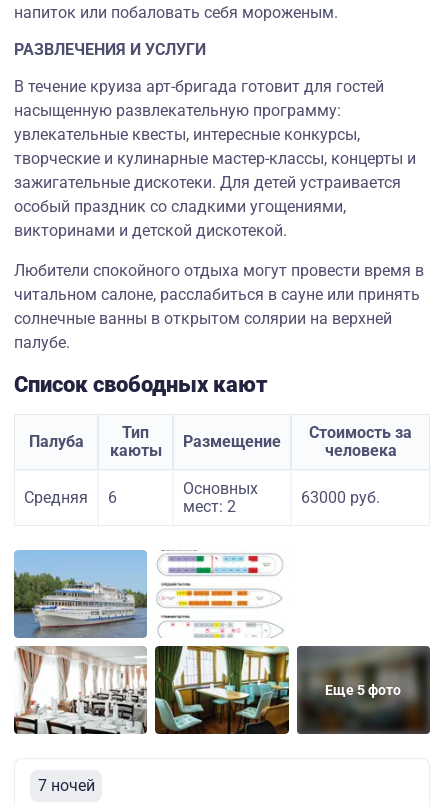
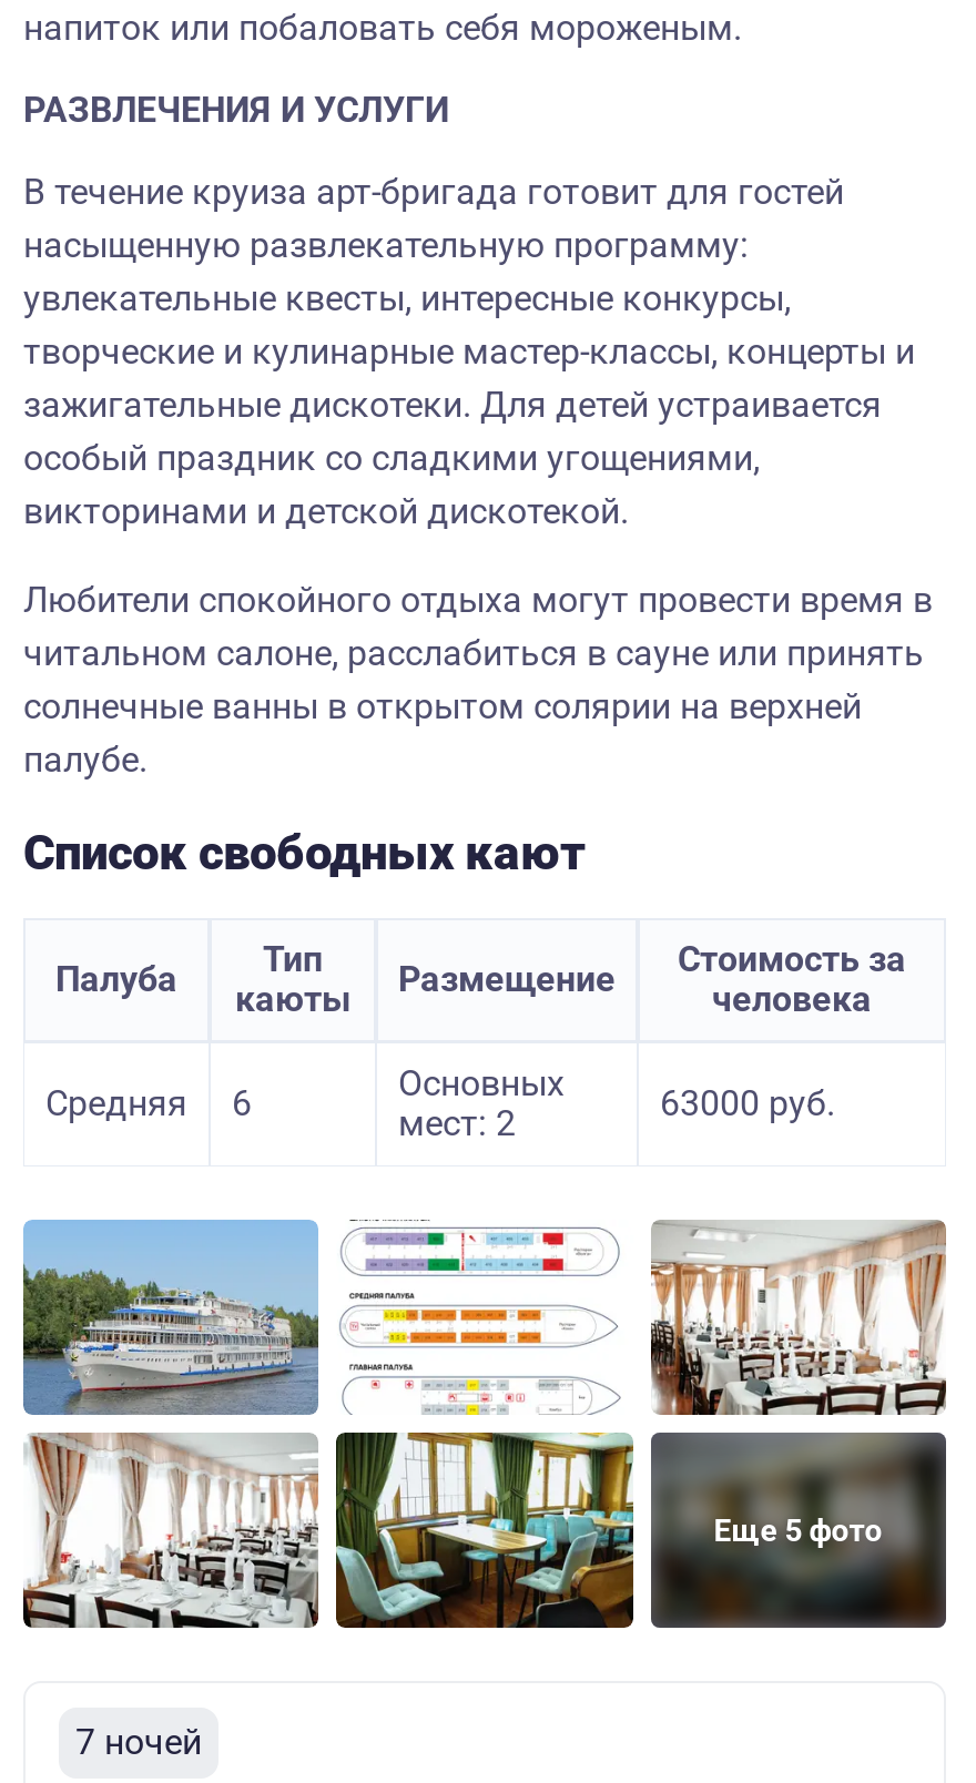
none -> [649,1217,948,1417] [image]

